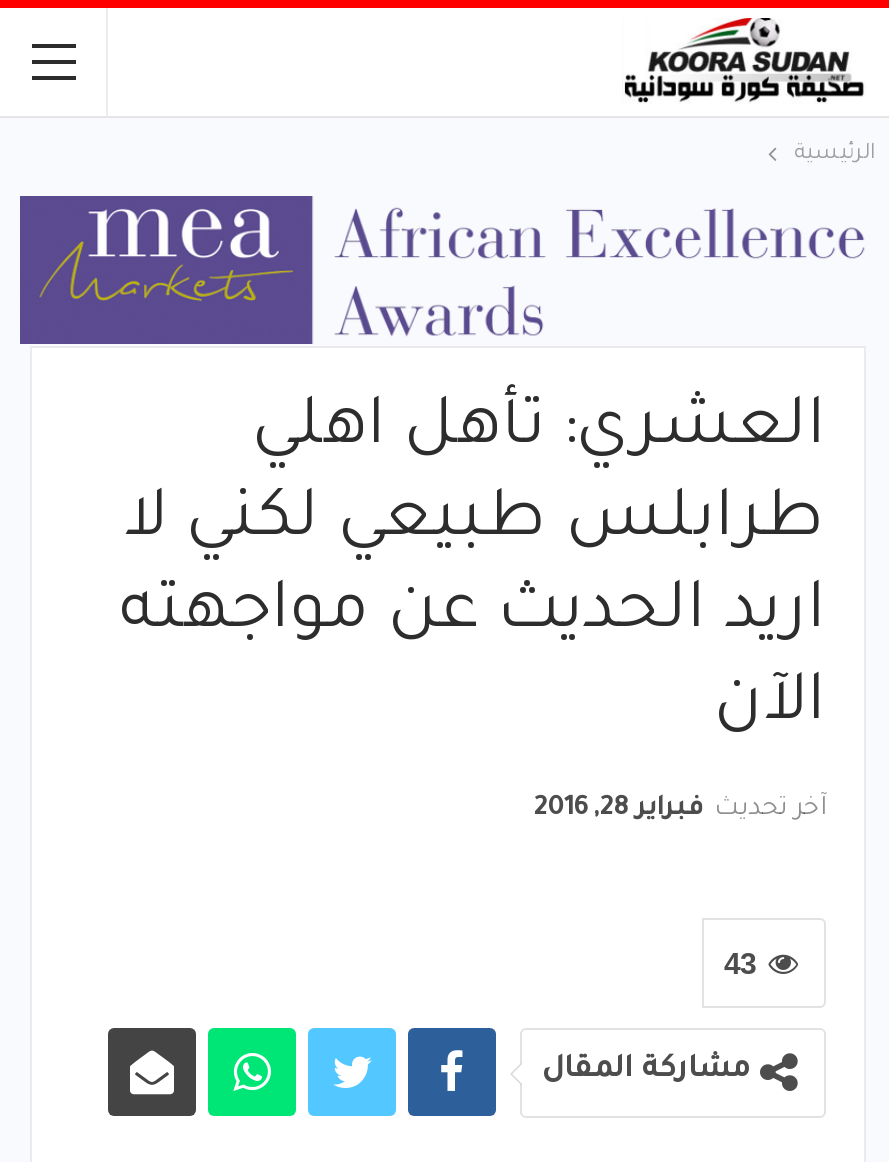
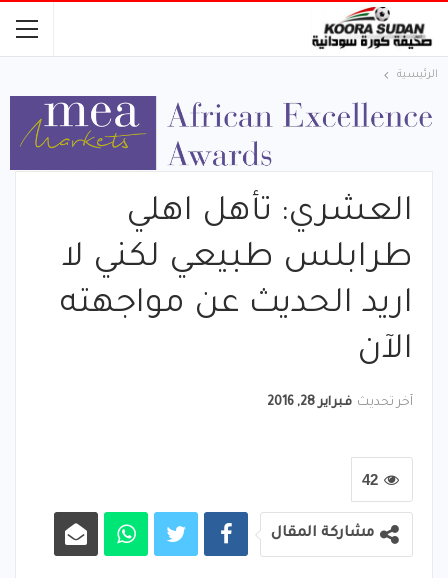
[724,947,756,981] 43 -> [362,471,378,488] 42

